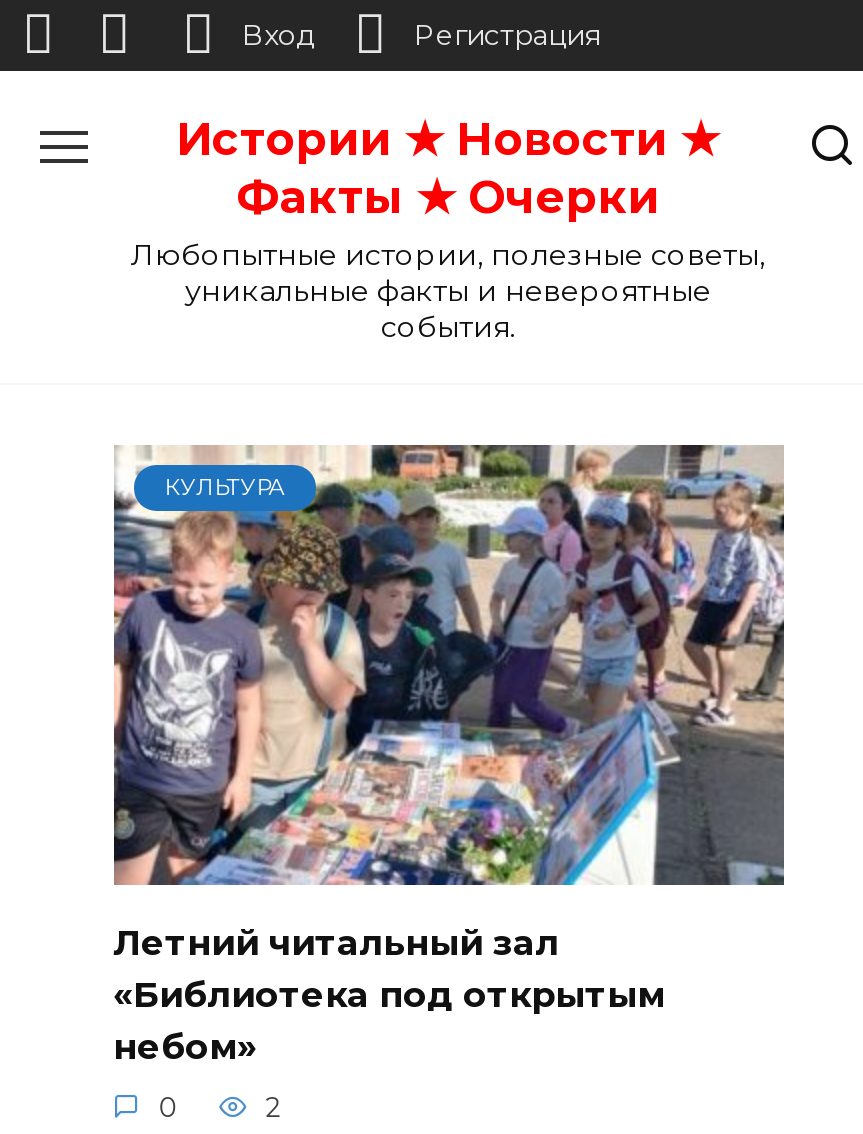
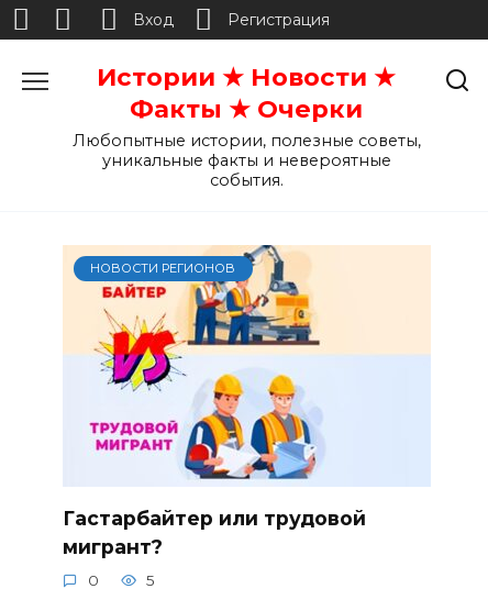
[112,443,786,887] [image] | КУЛЬТУРА -> [63,245,431,486] [image] | НОВОСТИ РЕГИОНОВ
[113,921,665,1067] Летний читальный зал | «Библиотека под открытым | небом» -> [62,507,365,558] Гастарбайтер или трудовой | мигрант?
[265,1091,281,1123] 2 -> [146,571,155,589] 5

